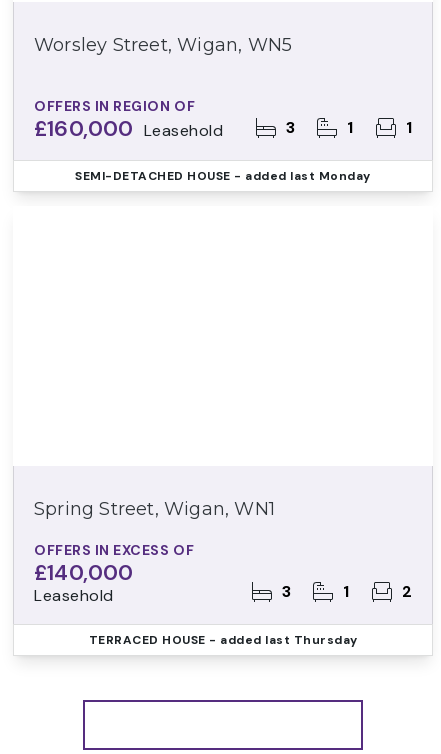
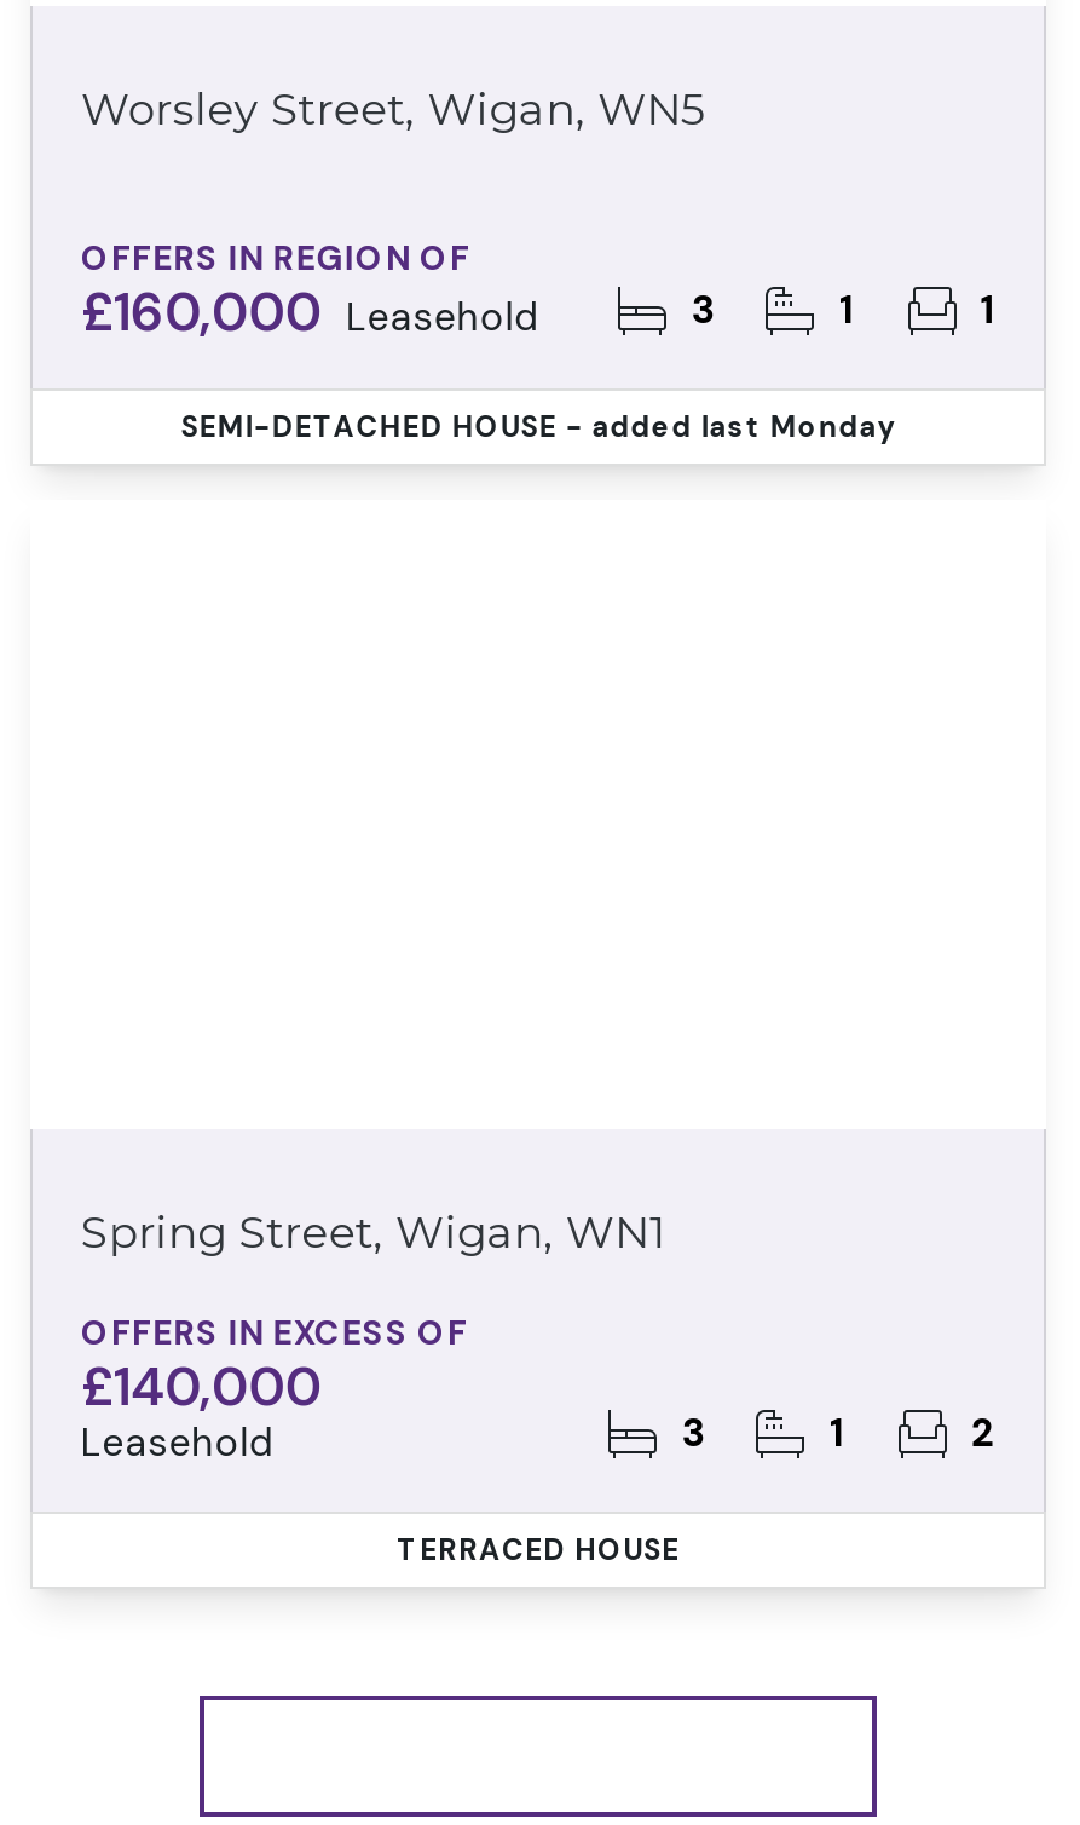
[88,632,357,648] TERRACED HOUSE - added last Thursday -> [397,1530,680,1569] TERRACED HOUSE

